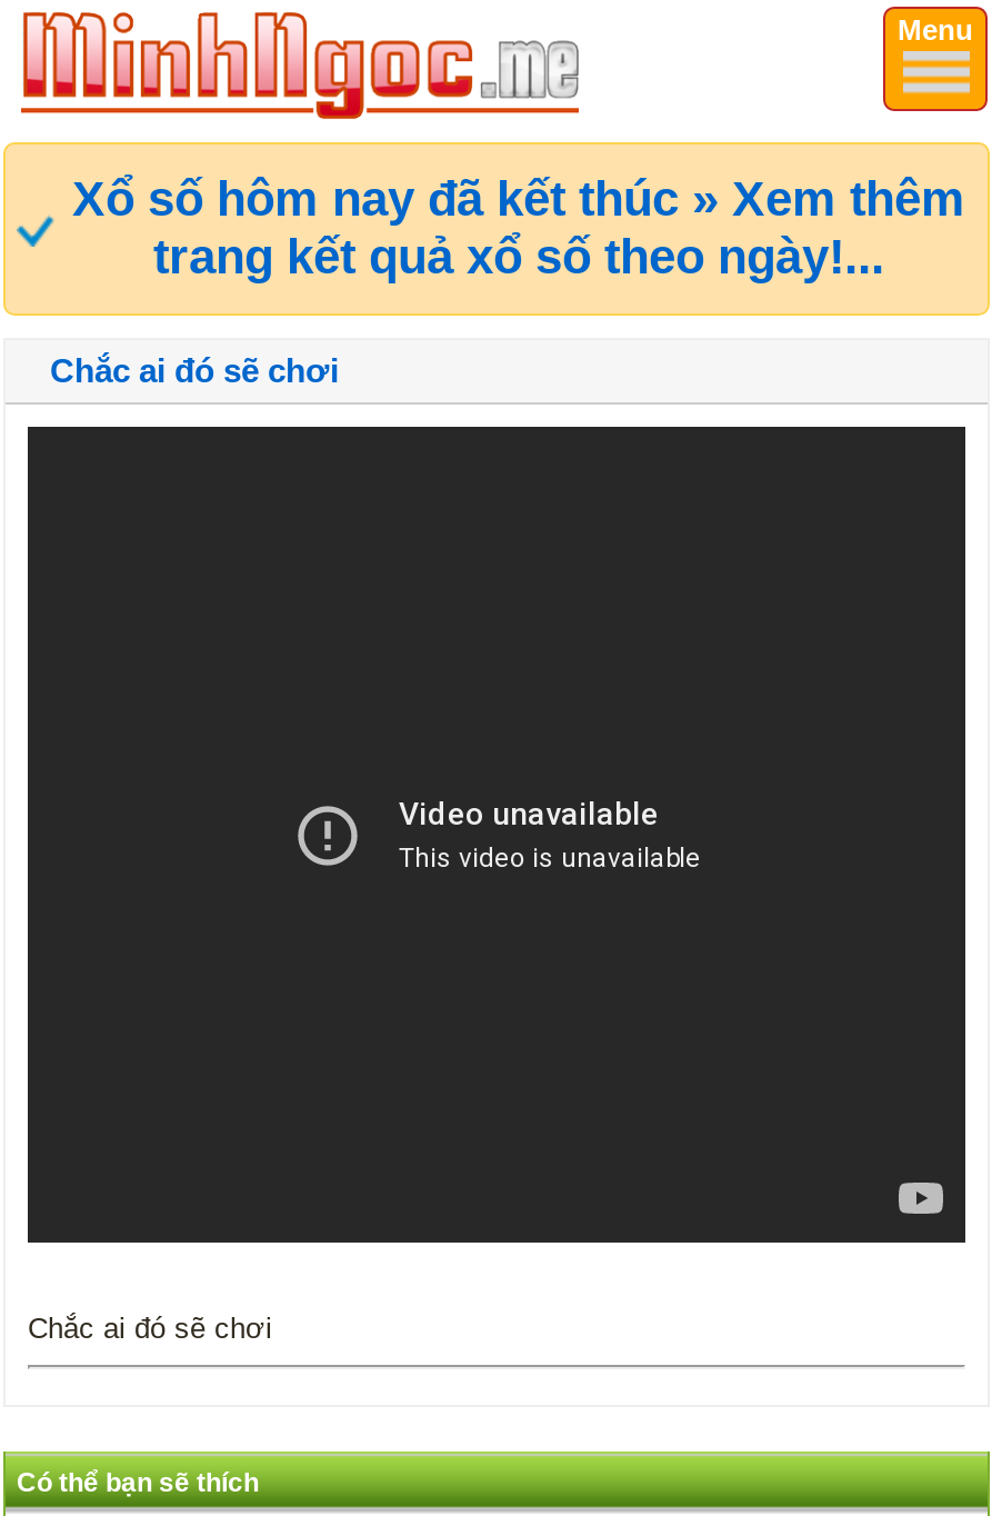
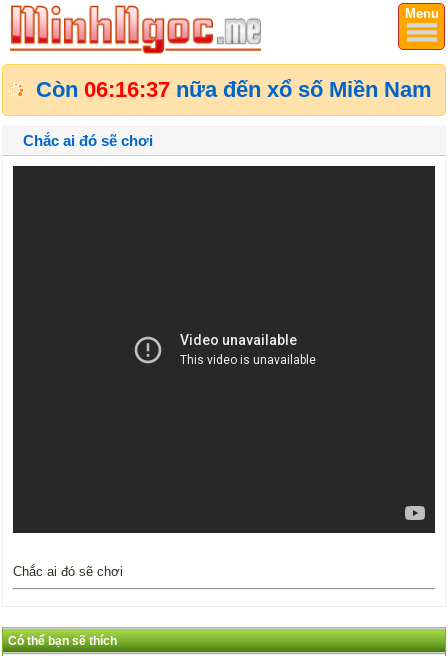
[72,171,965,285] Xổ số hôm nay đã kết thúc » Xem thêm | trang kết quả xổ số theo ngày!... -> [36,77,432,102] Còn 06:16:37 nữa đến xổ số Miền Nam

